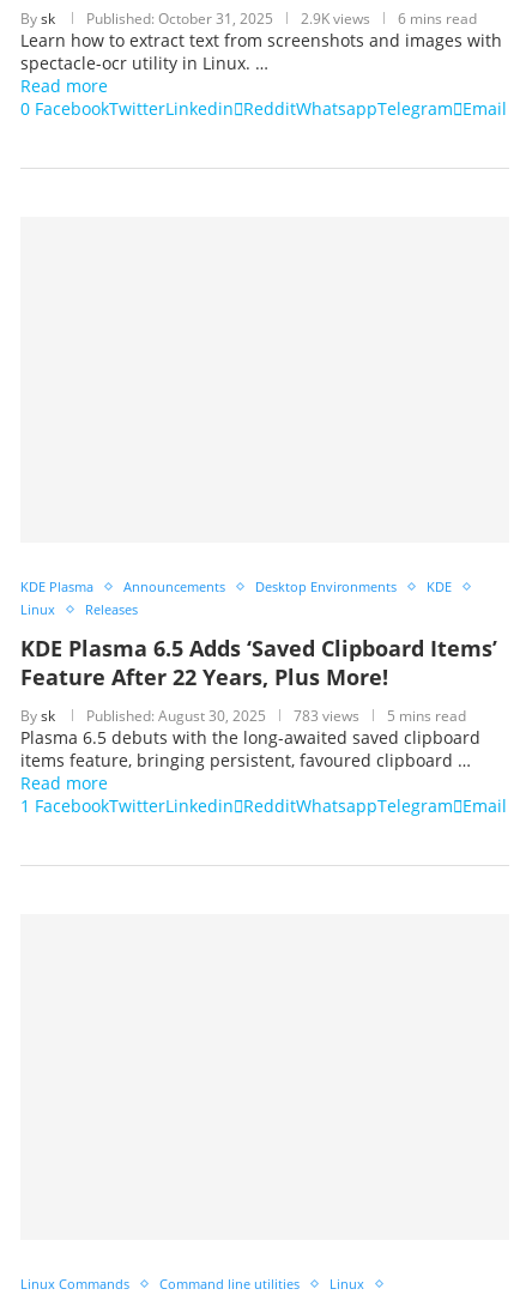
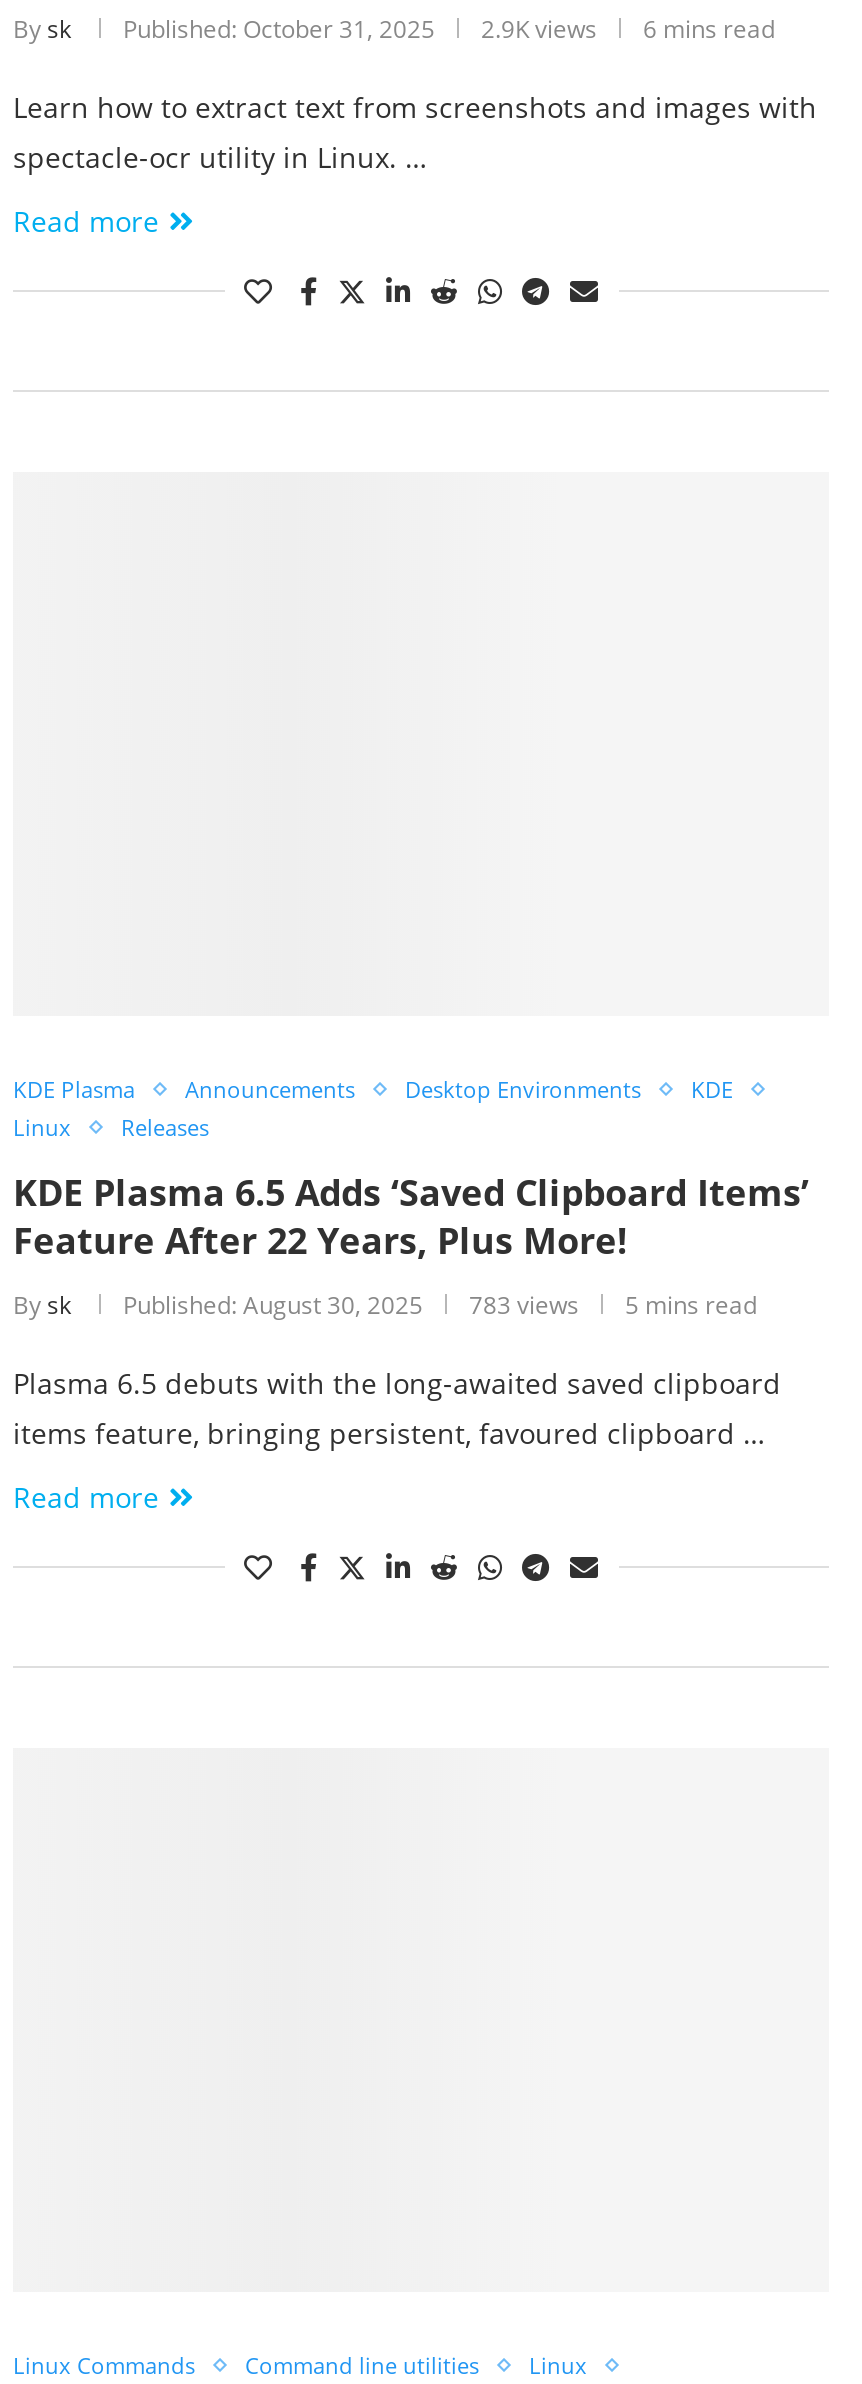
[20,97,507,120] 0 FacebookTwitterLinkedin RedditWhatsappTelegram Email -> none
[20,794,507,817] 1 FacebookTwitterLinkedin RedditWhatsappTelegram Email -> none

